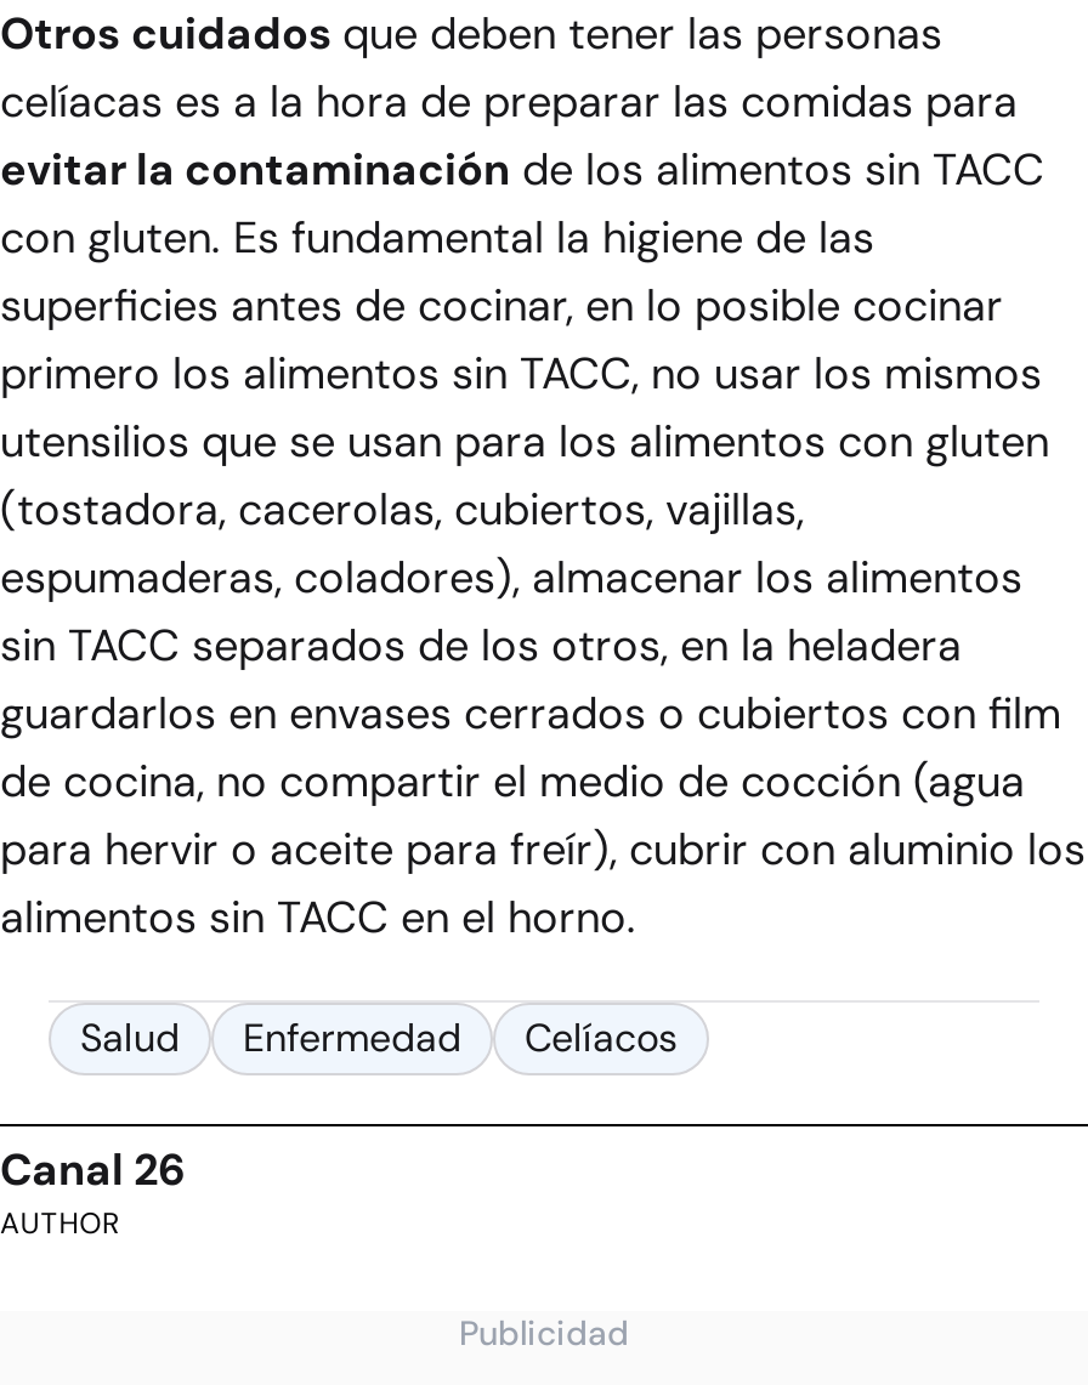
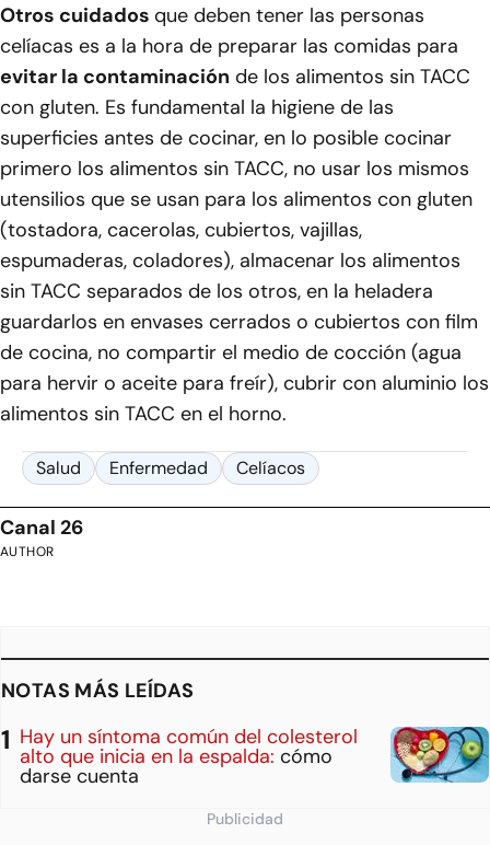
none -> [1,678,487,790] [image] | NOTAS MÁS LEÍDAS | Hay un síntoma común del colesterol | alto que inicia en la espalda: cómo | darse cuenta

